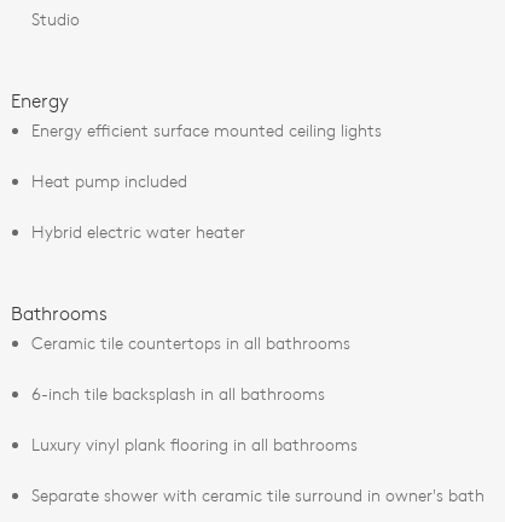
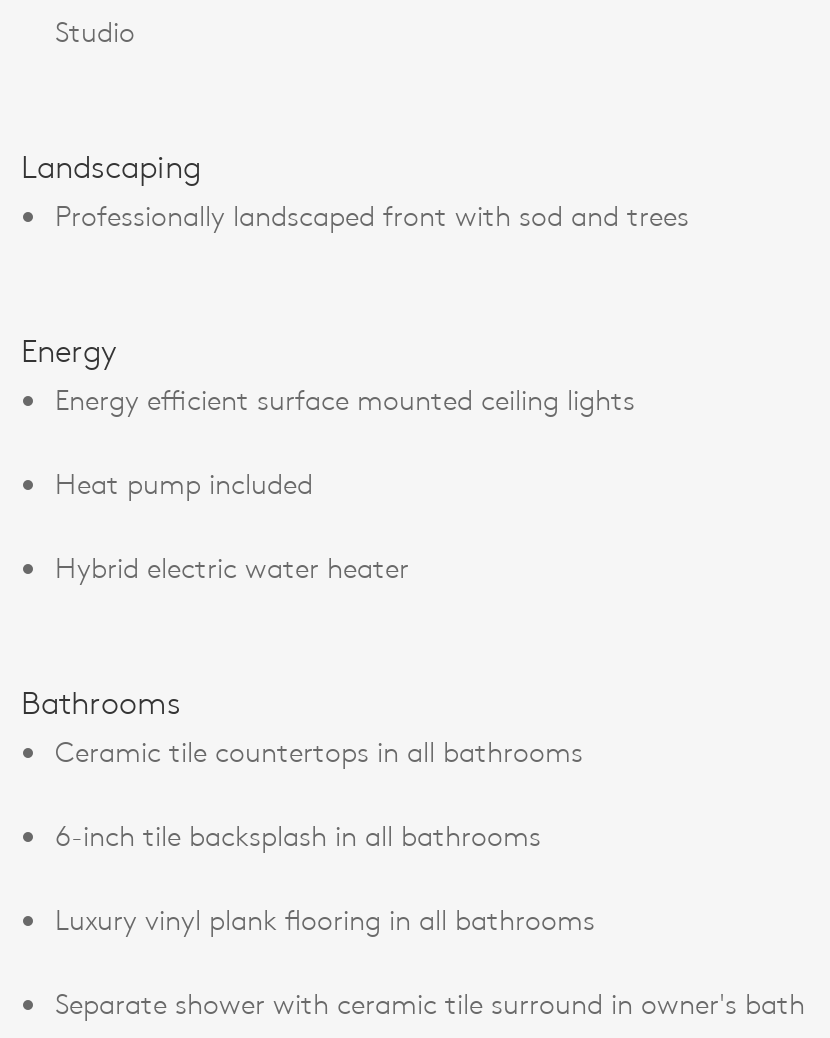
none -> [21,146,689,234] Landscaping | Professionally landscaped front with sod and trees

